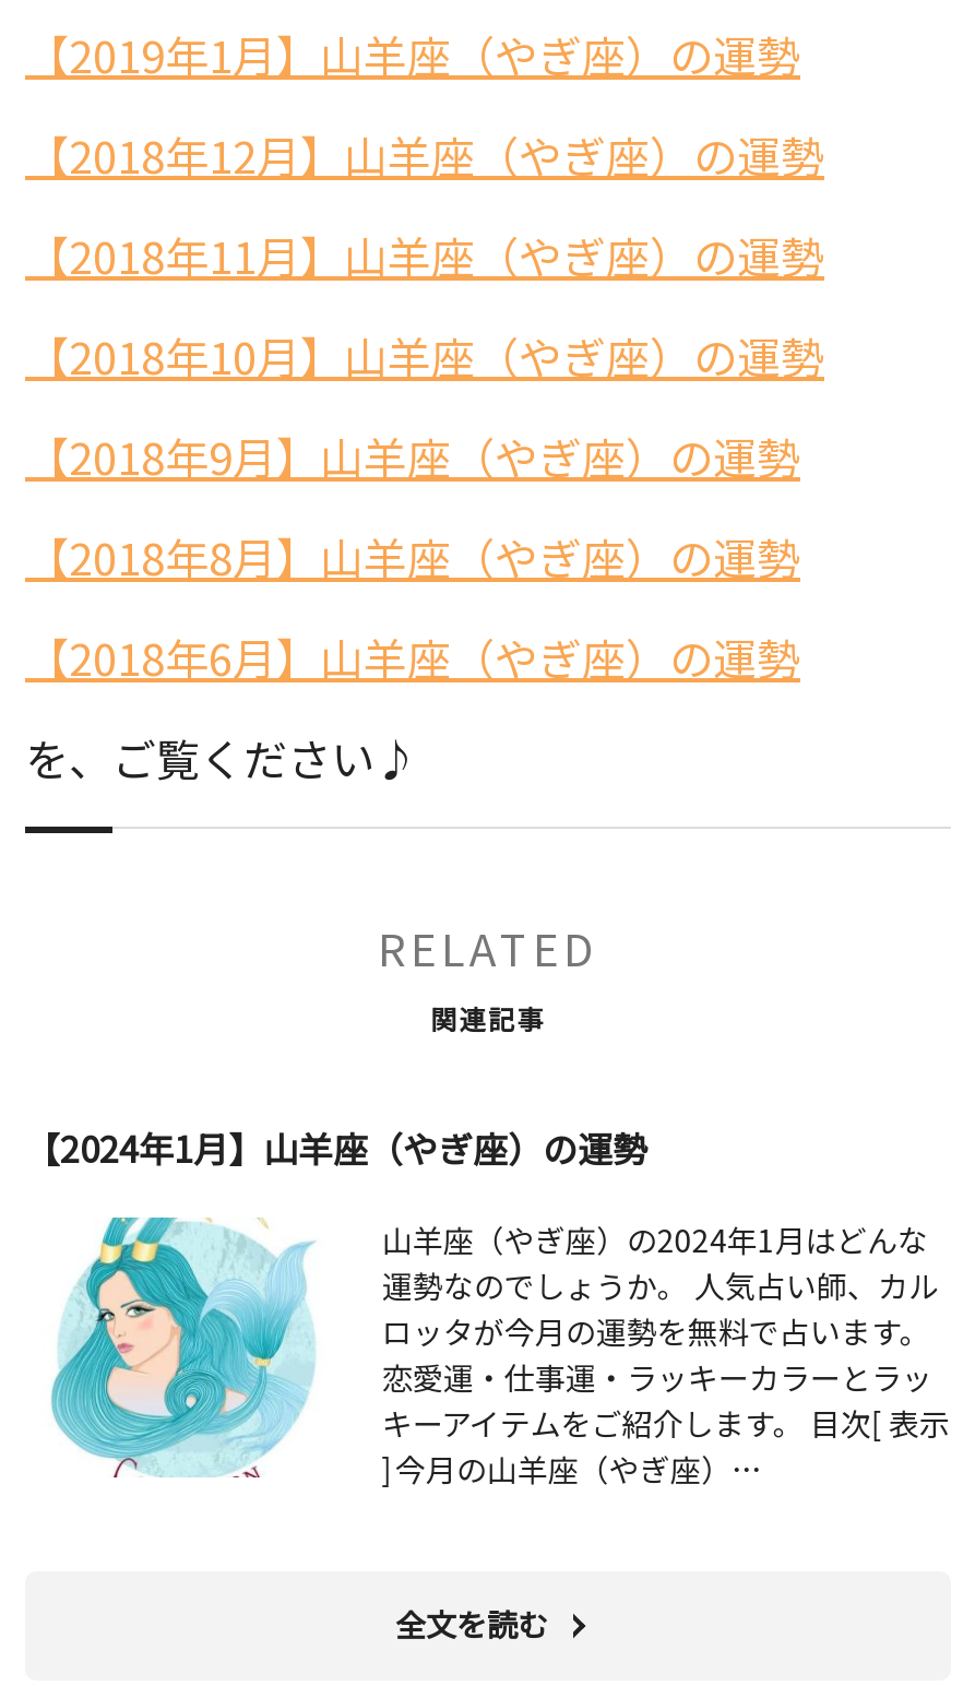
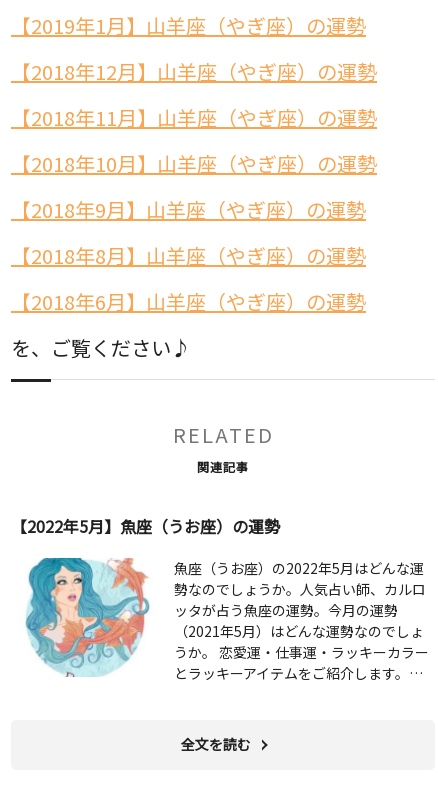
[25,1121,647,1173] 【2024年1月】山羊座（やぎ座）の運勢 -> [11,514,280,538] 【2022年5月】魚座（うお座）の運勢
[49,1215,950,1490] [image] | 山羊座（やぎ座）の2024年1月はどんな | 運勢なのでしょうか。 人気占い師、カル | ロッタが今月の運勢を無料で占います。 | 恋愛運・仕事運・ラッキーカラーとラッ | キーアイテムをご紹介します。 目次[ 表示 | ]今月の山羊座（やぎ座）… -> [23,557,429,683] [image] | 魚座（うお座）の2022年5月はどんな運 | 勢なのでしょうか。人気占い師、カルロ | ッタが占う魚座の運勢。今月の運勢 | （2021年5月）はどんな運勢なのでしょ | うか。 恋愛運・仕事運・ラッキーカラー | とラッキーアイテムをご紹介します。…

